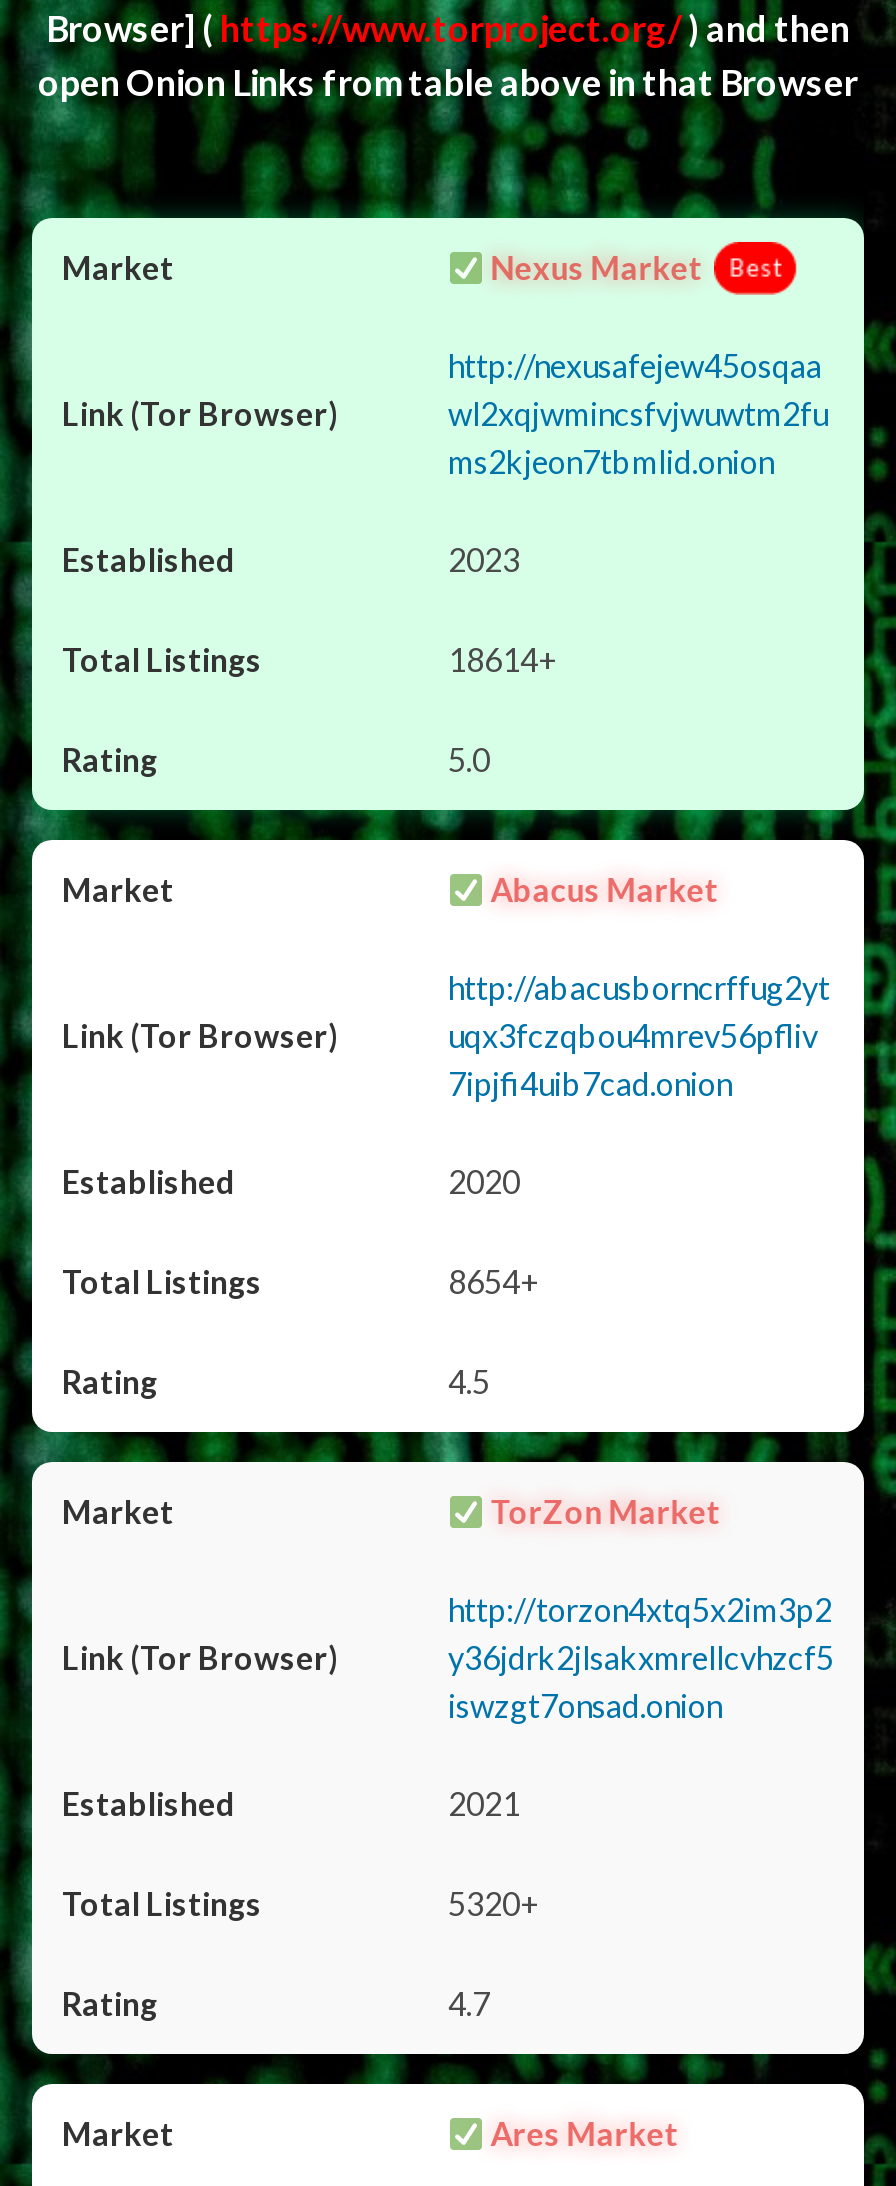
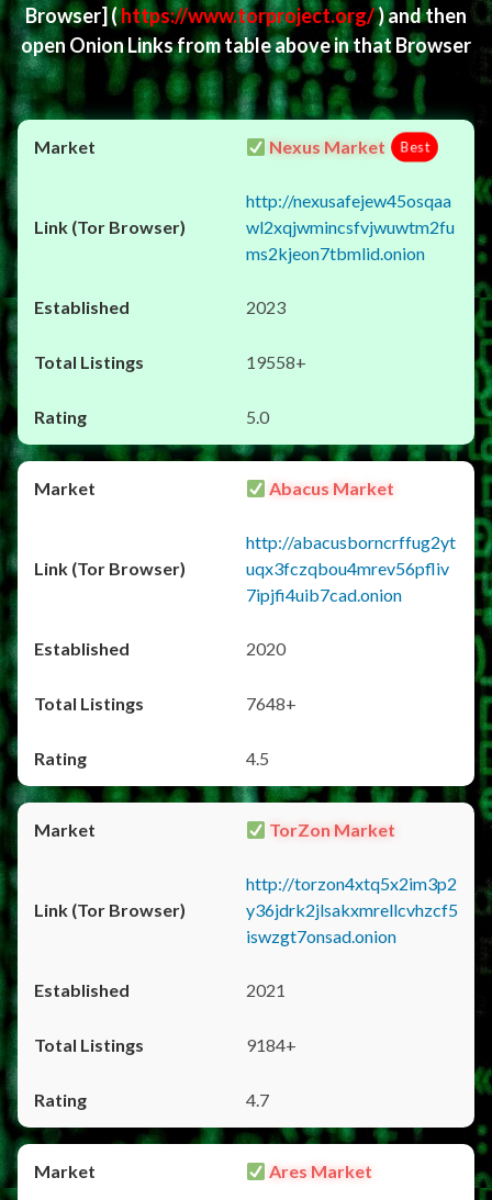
[448,640,558,678] 18614+ -> [246,351,306,372] 19558+
[448,1262,540,1300] 8654+ -> [246,693,297,714] 7648+
[448,1884,540,1922] 5320+ -> [246,1034,297,1055] 9184+

